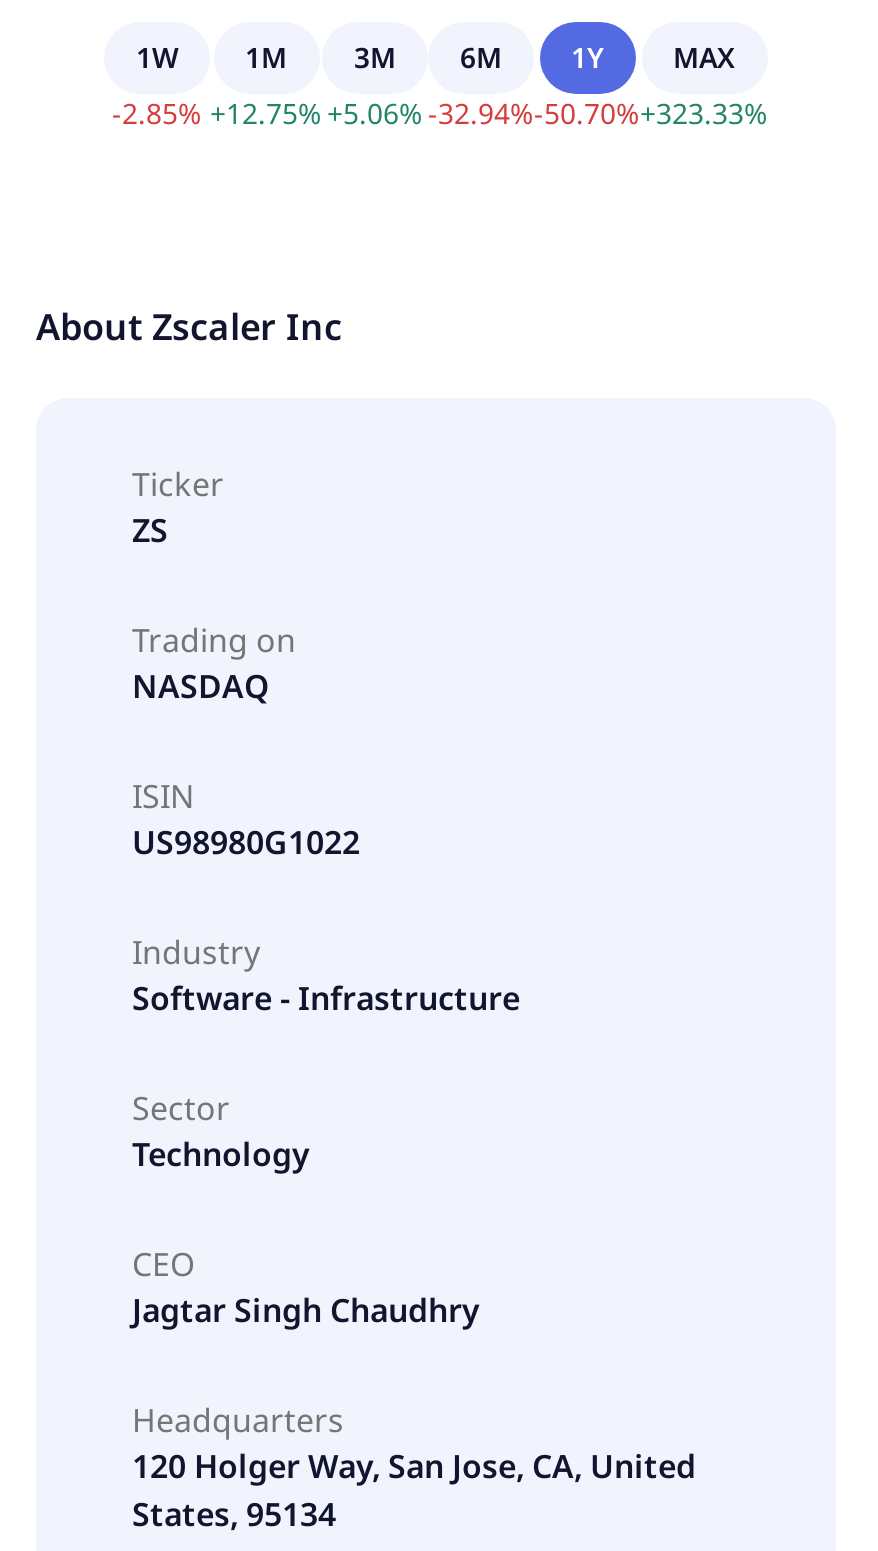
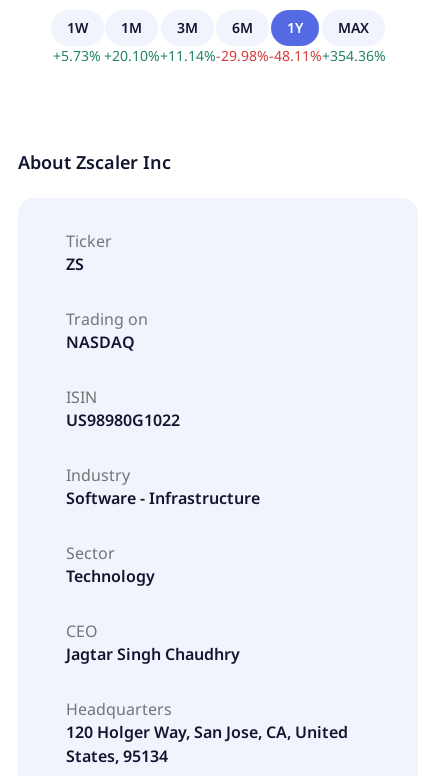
[112,93,202,131] -2.85% -> [53,46,101,65] +5.73%
[210,93,322,131] +12.75% -> [103,46,159,65] +20.10%
[327,93,423,131] +5.06% -> [159,46,215,65] +11.14%
[428,93,534,131] -32.94% -> [215,46,268,65] -29.98%
[534,93,640,131] -50.70% -> [268,46,321,65] -48.11%
[640,93,768,131] +323.33% -> [321,46,385,65] +354.36%

